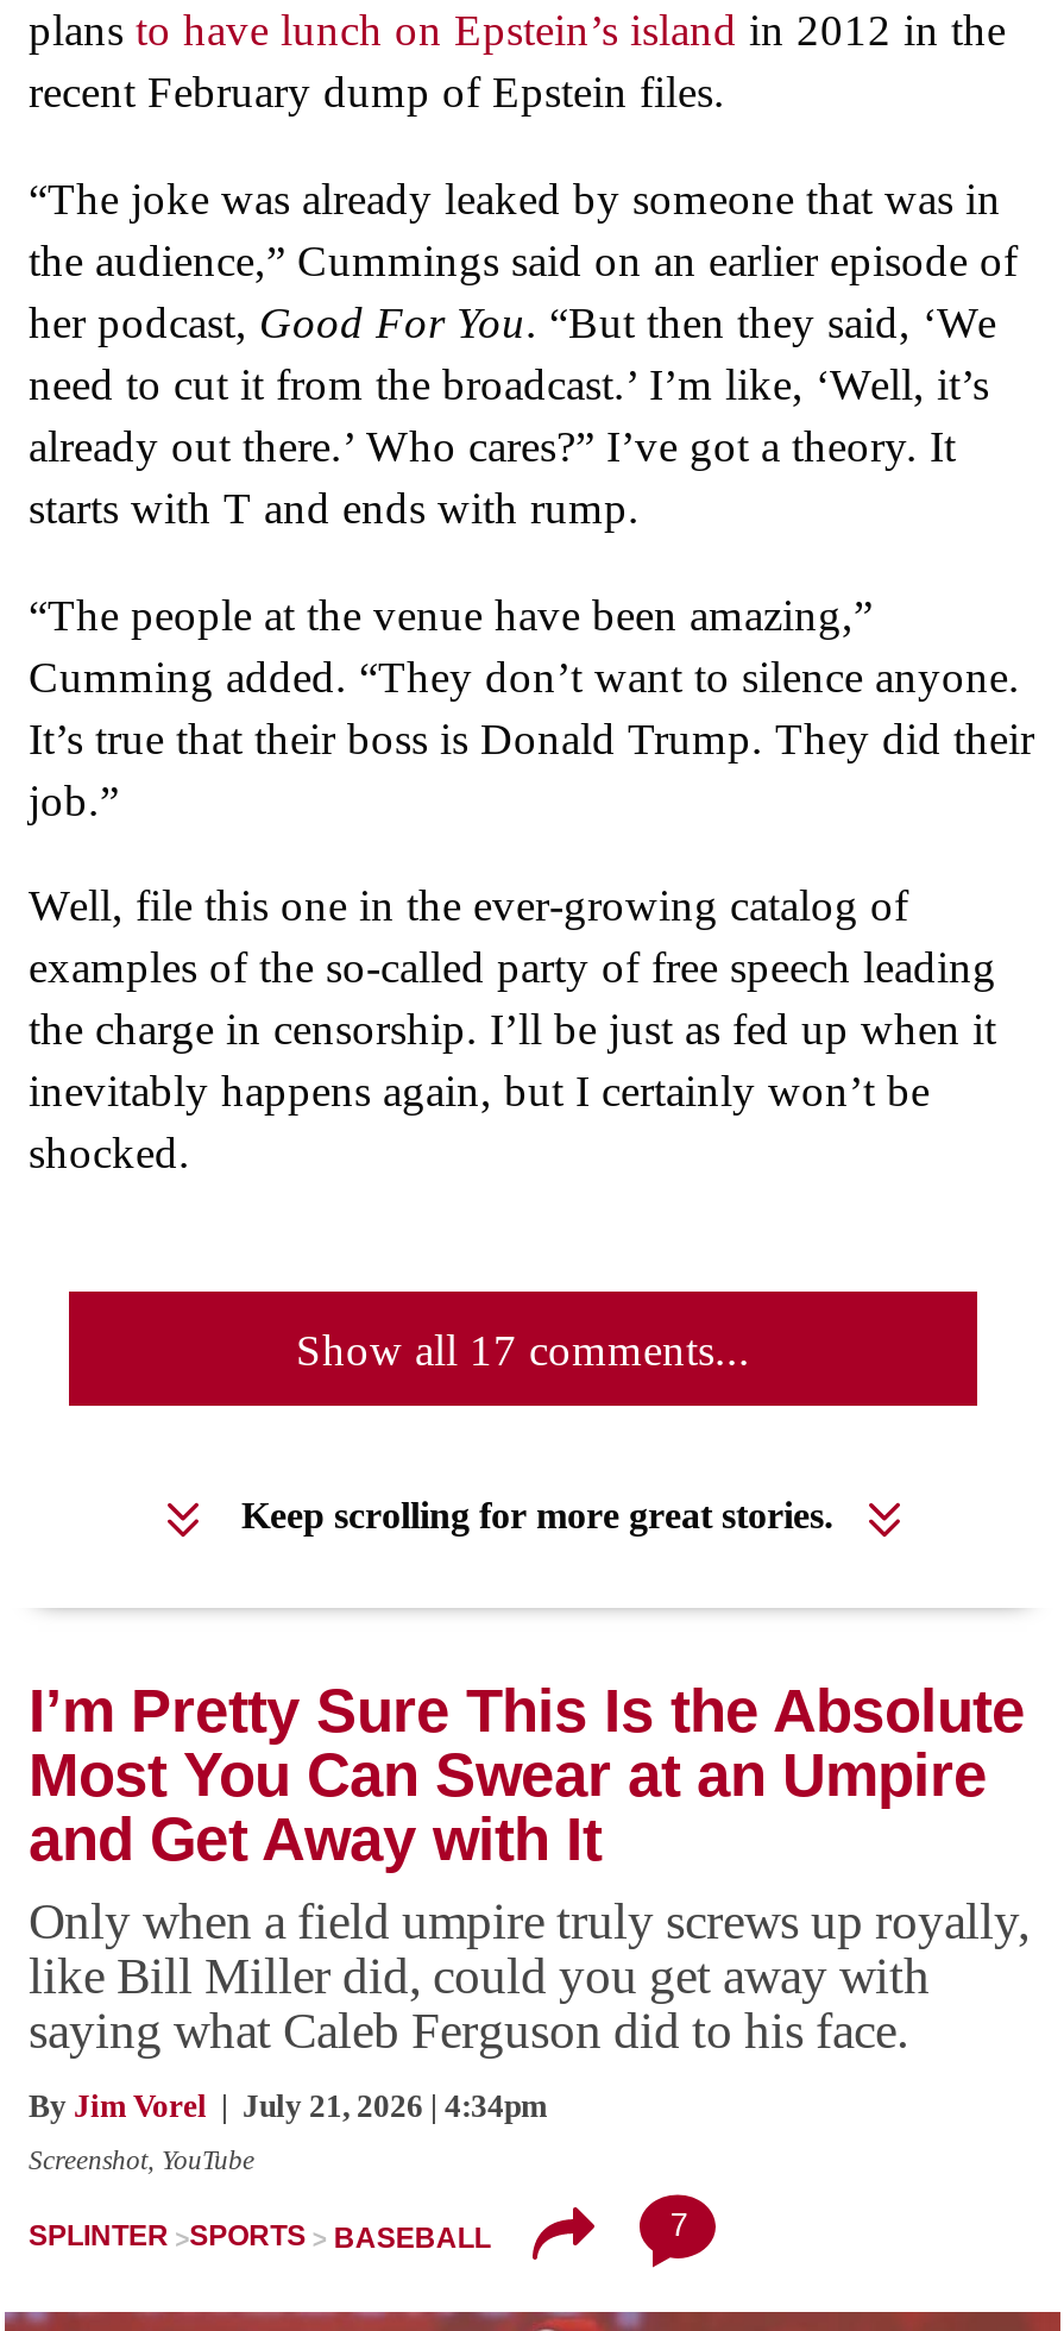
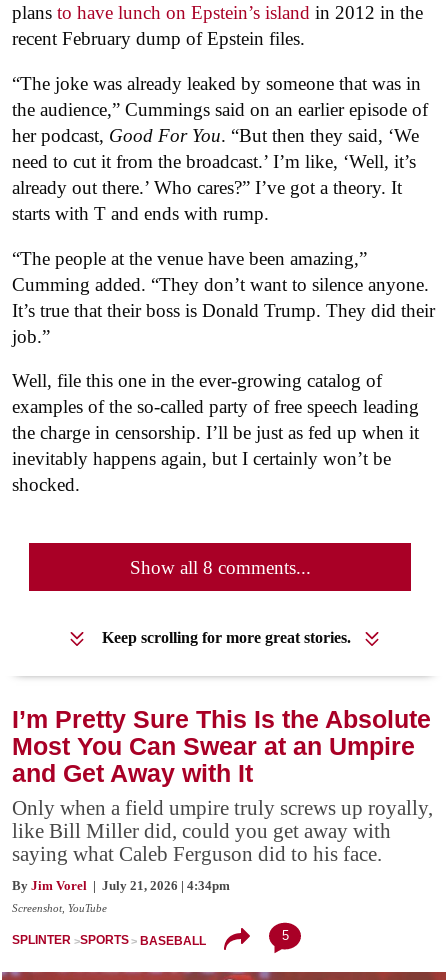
[296,1325,750,1375] Show all 17 comments... -> [129,557,310,578] Show all 8 comments...
[670,2208,687,2243] 7 -> [282,928,289,943] 5

